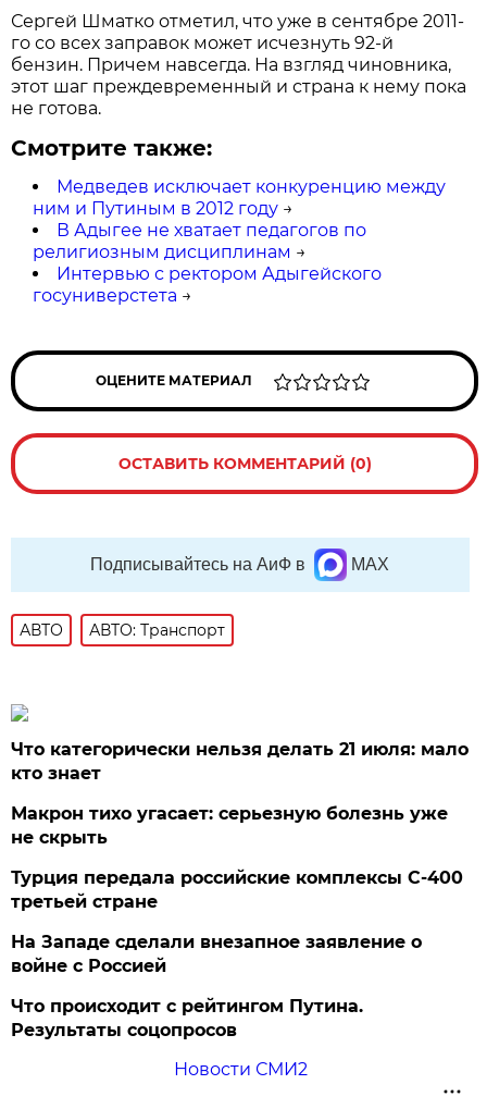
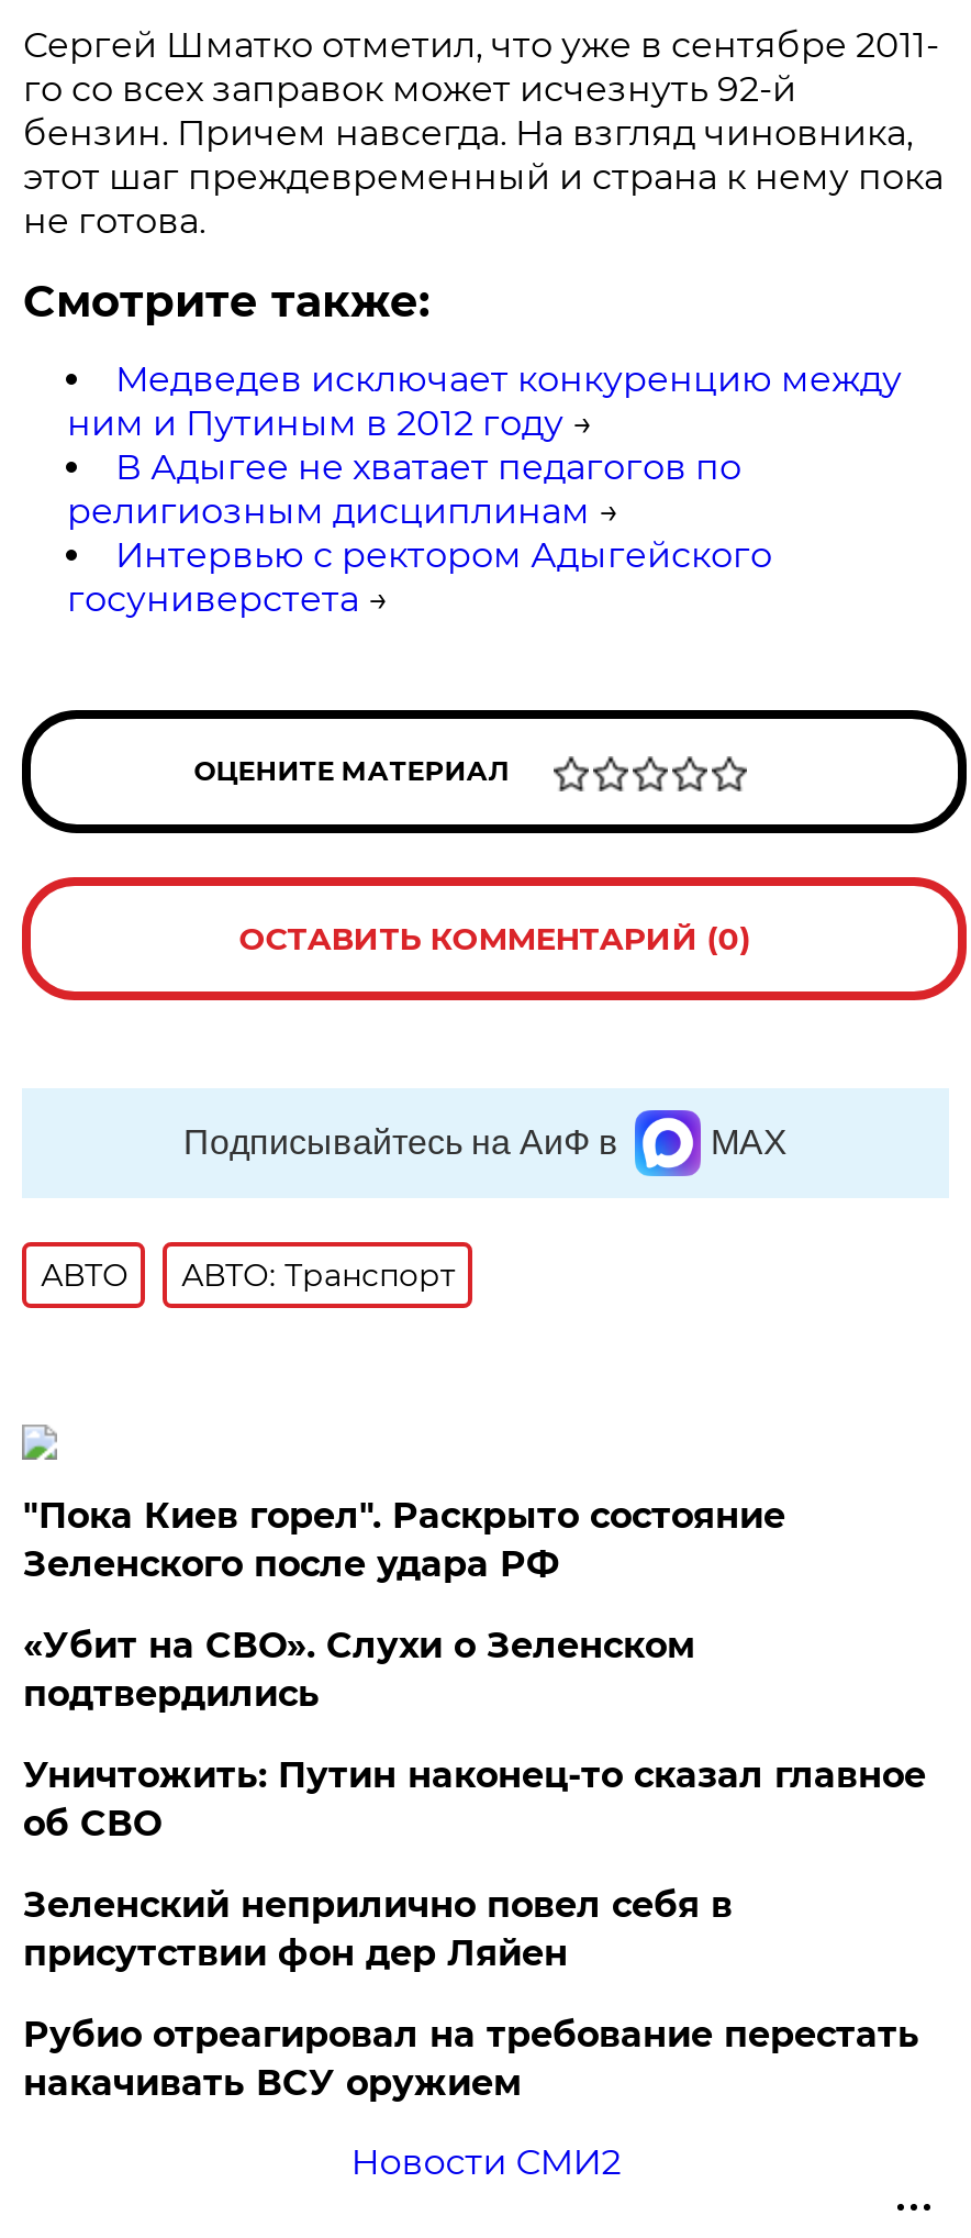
[11,739,469,784] Что категорически нельзя делать 21 июля: мало | кто знает -> [23,1495,785,1585] "Пока Киев горел". Раскрыто состояние | Зеленского после удара РФ
[11,803,448,848] Макрон тихо угасает: серьезную болезнь уже | не скрыть -> [23,1625,695,1715] «Убит на СВО». Слухи о Зеленском | подтвердились
[11,867,464,912] Турция передала российские комплексы С-400 | третьей стране -> [23,1754,926,1844] Уничтожить: Путин наконец-то сказал главное | об СВО
[11,932,422,976] На Западе сделали внезапное заявление о | войне с Россией -> [23,1884,732,1974] Зеленский неприлично повел cебя в | присутствии фон дер Ляйен
[11,996,364,1040] Что происходит с рейтингом Путина. | Результаты соцопросов -> [23,2014,919,2104] Рубио отреагировал на требование перестать | накачивать ВСУ оружием

